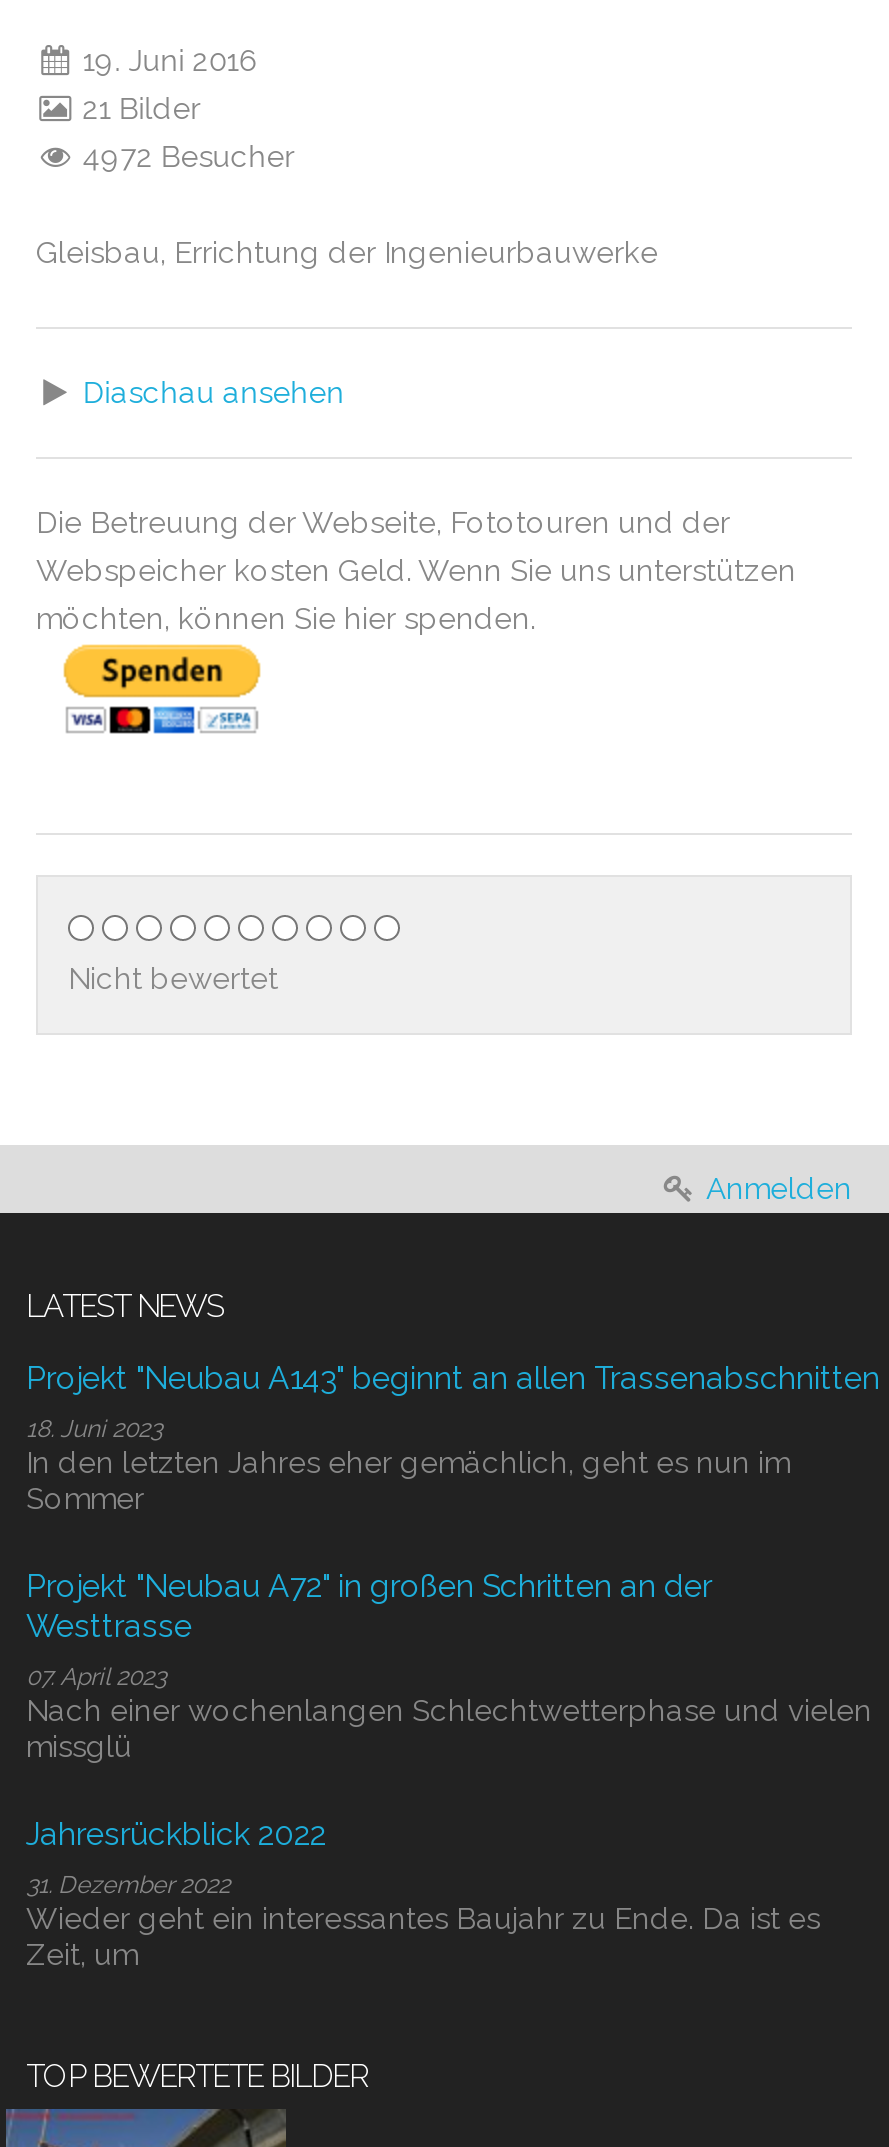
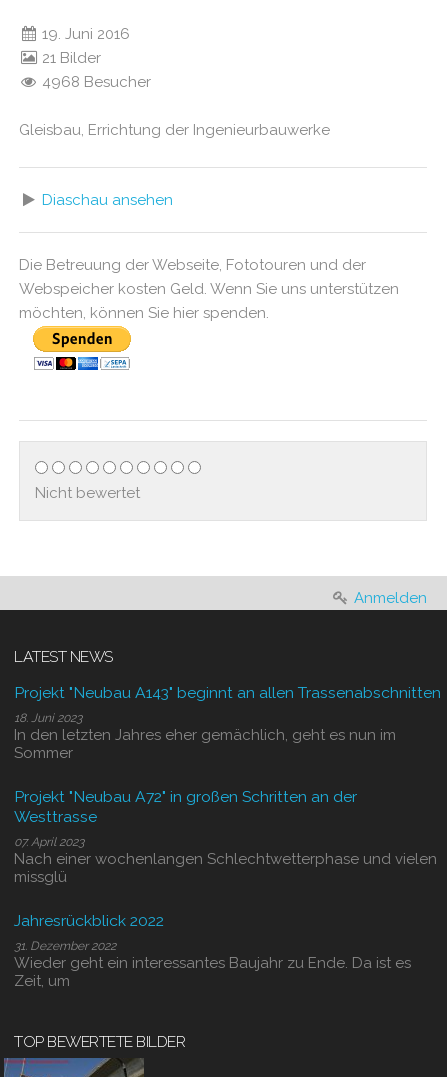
[75,139,295,175] 4972 Besucher -> [38,73,151,91] 4968 Besucher

